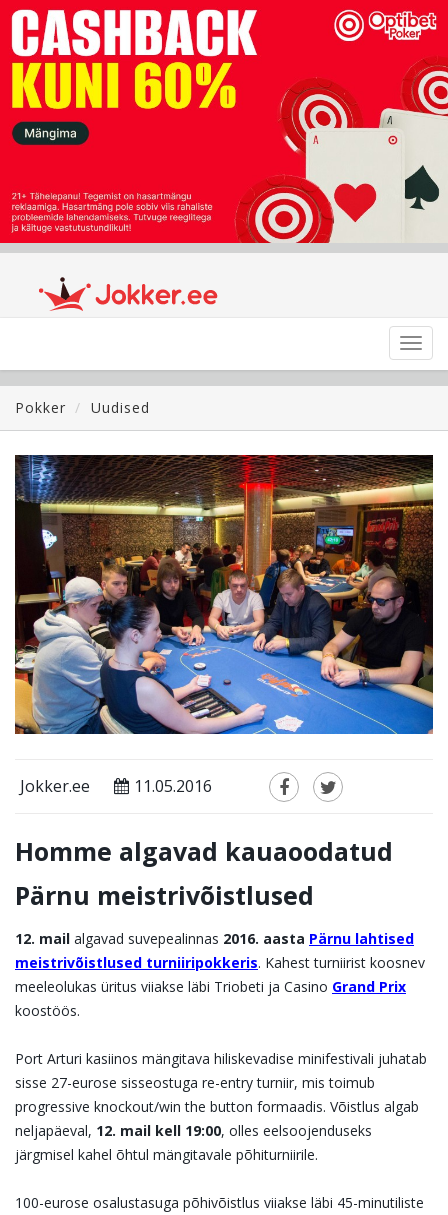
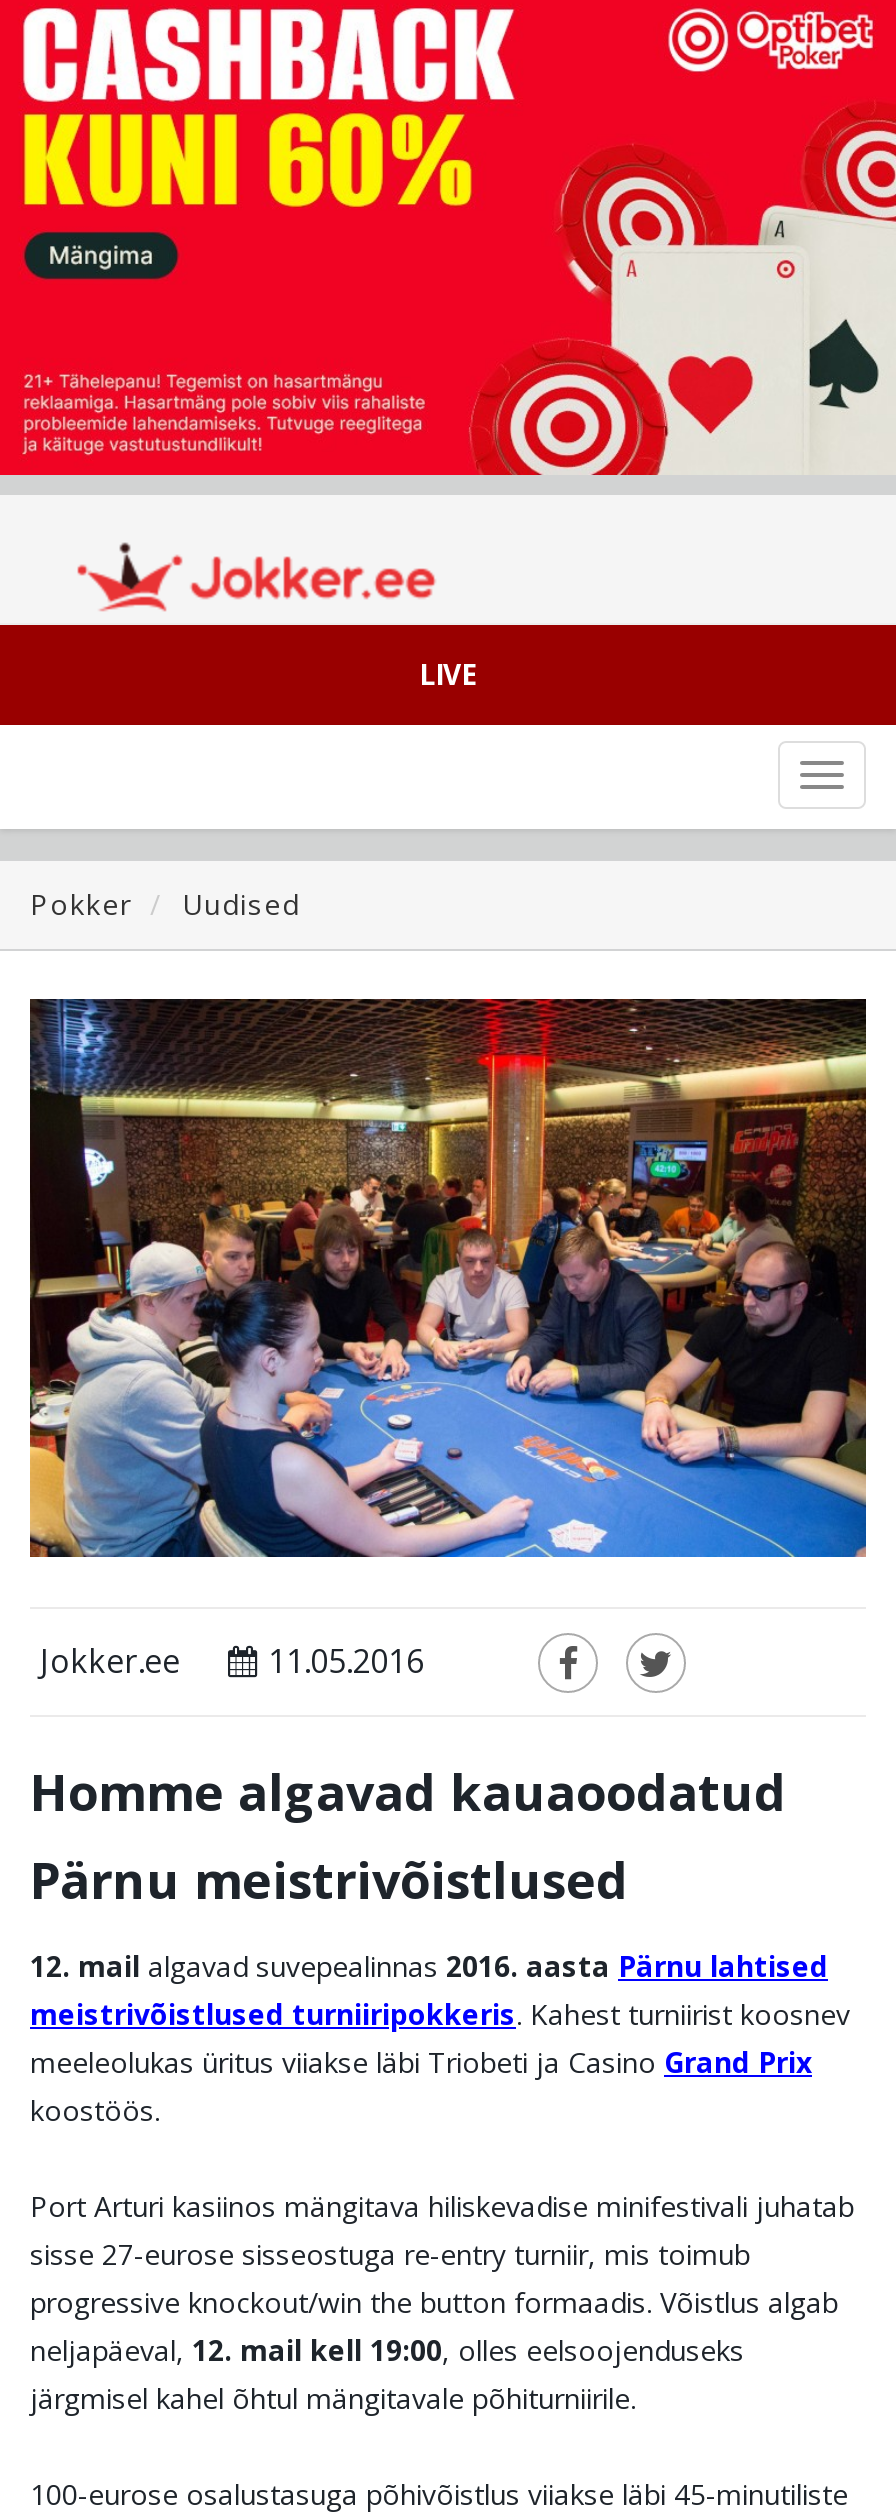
none -> [419,655,477,693] LIVE

